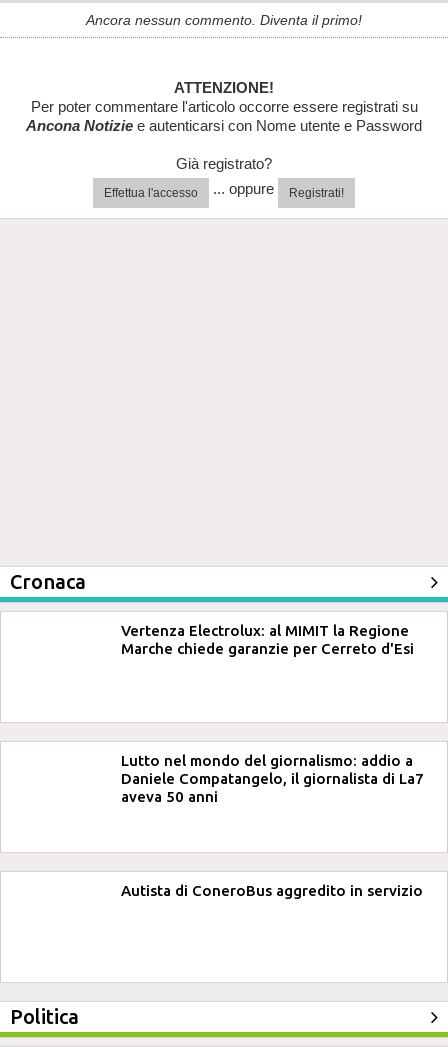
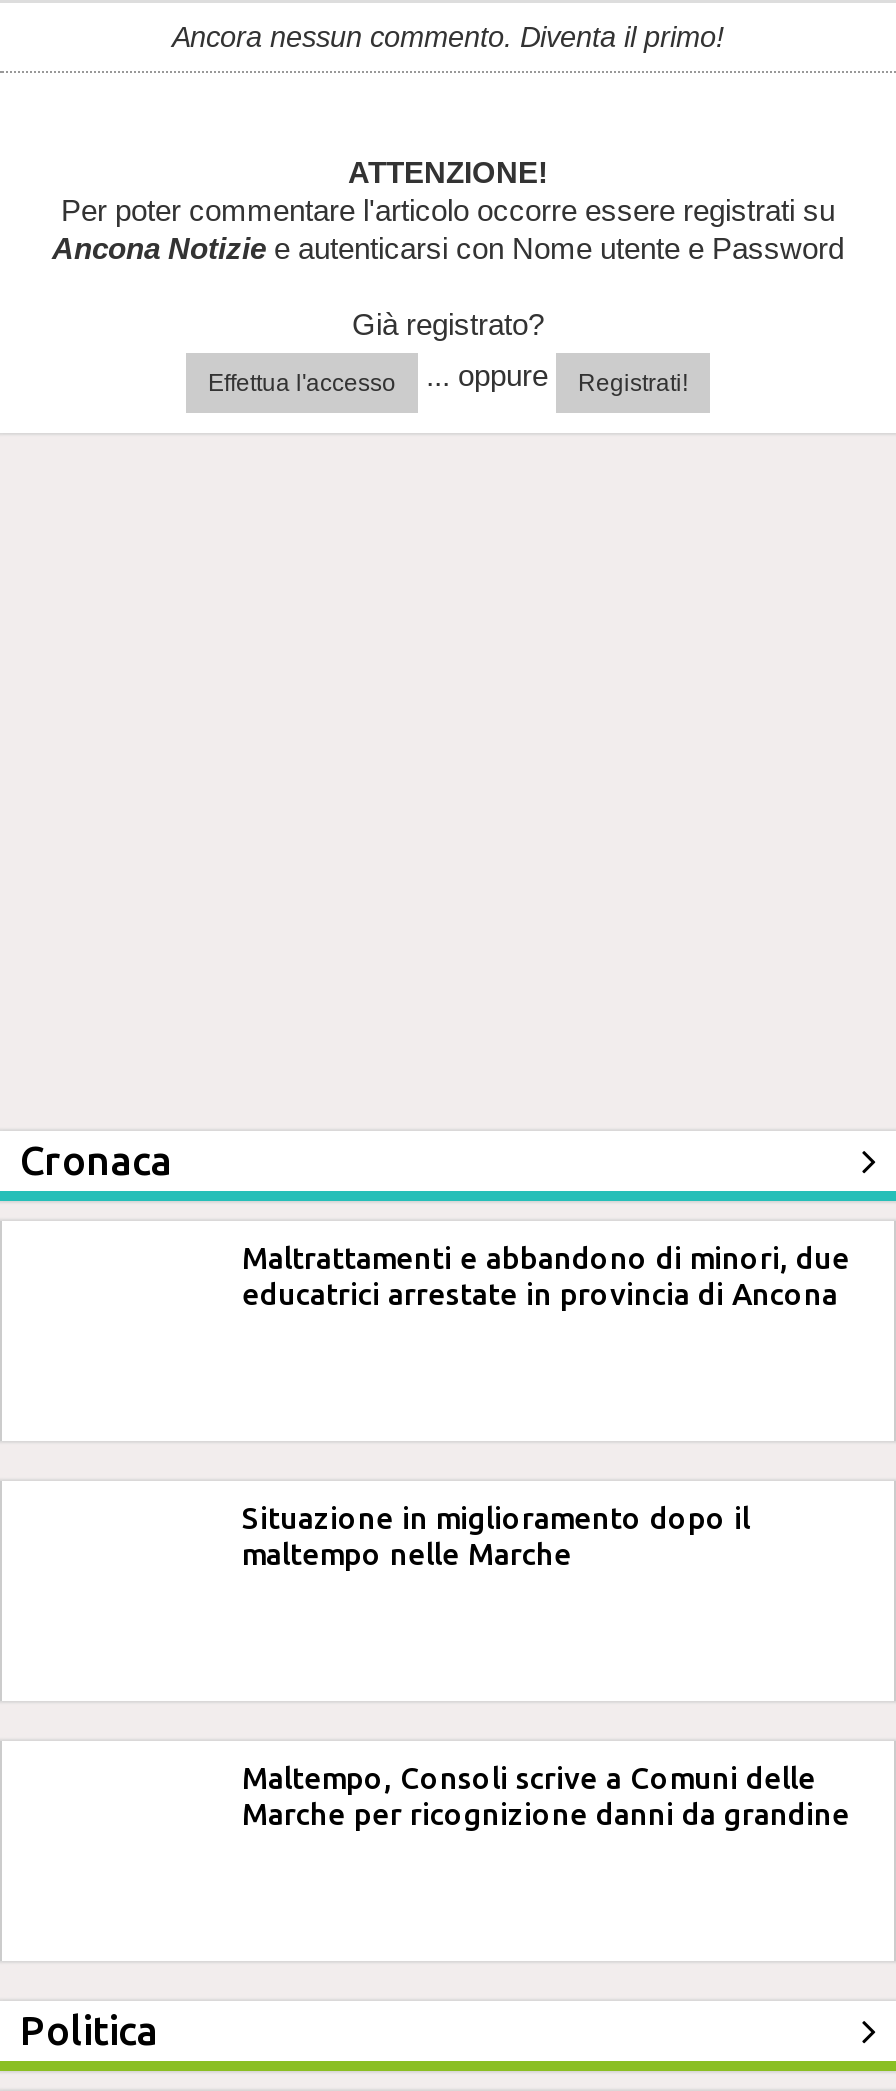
[121,622,414,657] Vertenza Electrolux: al MIMIT la Regione | Marche chiede garanzie per Cerreto d'Esi -> [242,1241,850,1311] Maltrattamenti e abbandono di minori, due | educatrici arrestate in provincia di Ancona
[121,752,424,805] Lutto nel mondo del giornalismo: addio a | Daniele Compatangelo, il giornalista di La7 | aveva 50 anni -> [242,1501,750,1571] Situazione in miglioramento dopo il | maltempo nelle Marche
[121,882,423,899] Autista di ConeroBus aggredito in servizio -> [242,1761,850,1831] Maltempo, Consoli scrive a Comuni delle | Marche per ricognizione danni da grandine

